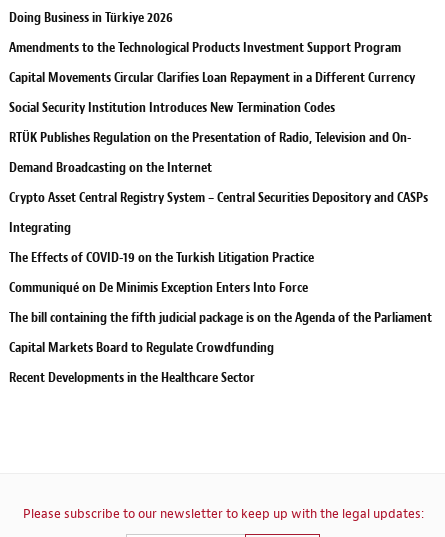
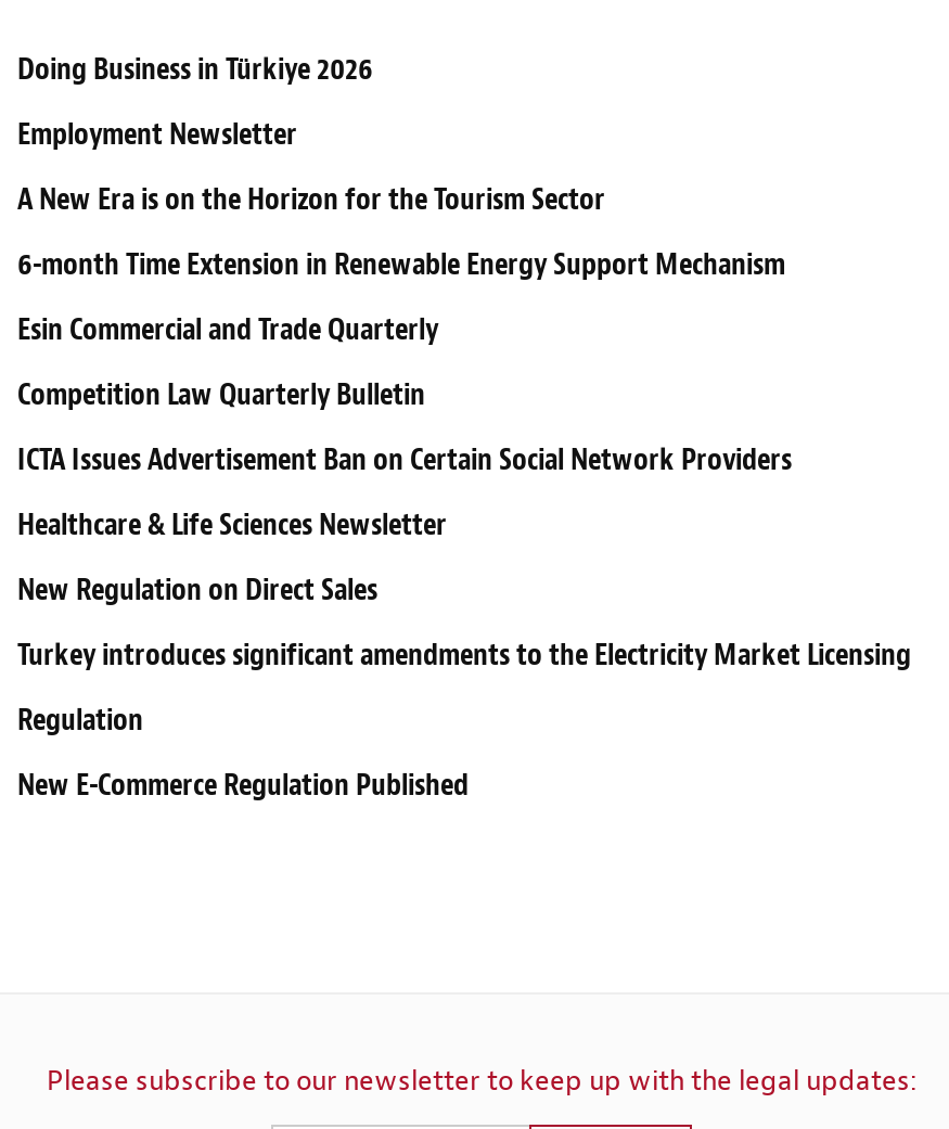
[9,39,432,386] Amendments to the Technological Products Investment Support Program | Capital Movements Circular Clarifies Loan Repayment in a Different Currency | Social Security Institution Introduces New Termination Codes | RTÜK Publishes Regulation on the Presentation of Radio, Television and On- | Demand Broadcasting on the Internet | Crypto Asset Central Registry System – Central Securities Depository and CASPs | Integrating | The Effects of COVID-19 on the Turkish Litigation Practice | Communiqué on De Minimis Exception Enters Into Force | The bill containing the fifth judicial package is on the Agenda of the Parliament | Capital Markets Board to Regulate Crowdfunding | Recent Developments in the Healthcare Sector -> [17,115,911,803] Employment Newsletter | A New Era is on the Horizon for the Tourism Sector | 6-month Time Extension in Renewable Energy Support Mechanism | Esin Commercial and Trade Quarterly | Competition Law Quarterly Bulletin | ICTA Issues Advertisement Ban on Certain Social Network Providers | Healthcare & Life Sciences Newsletter | New Regulation on Direct Sales | Turkey introduces significant amendments to the Electricity Market Licensing | Regulation | New E-Commerce Regulation Published

